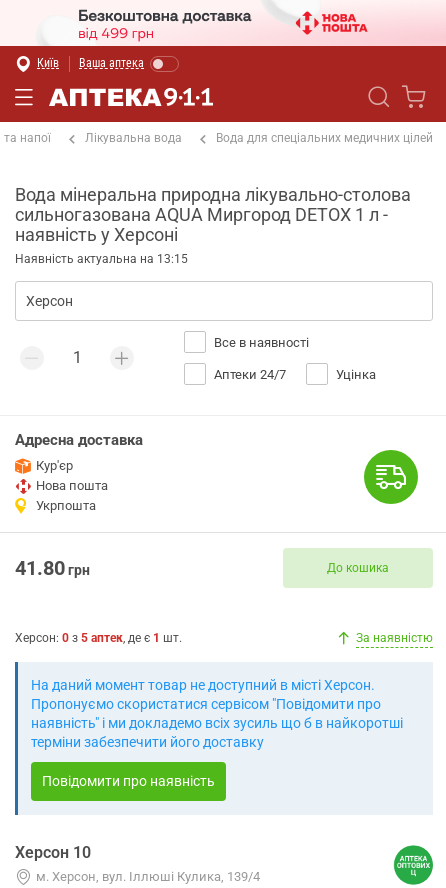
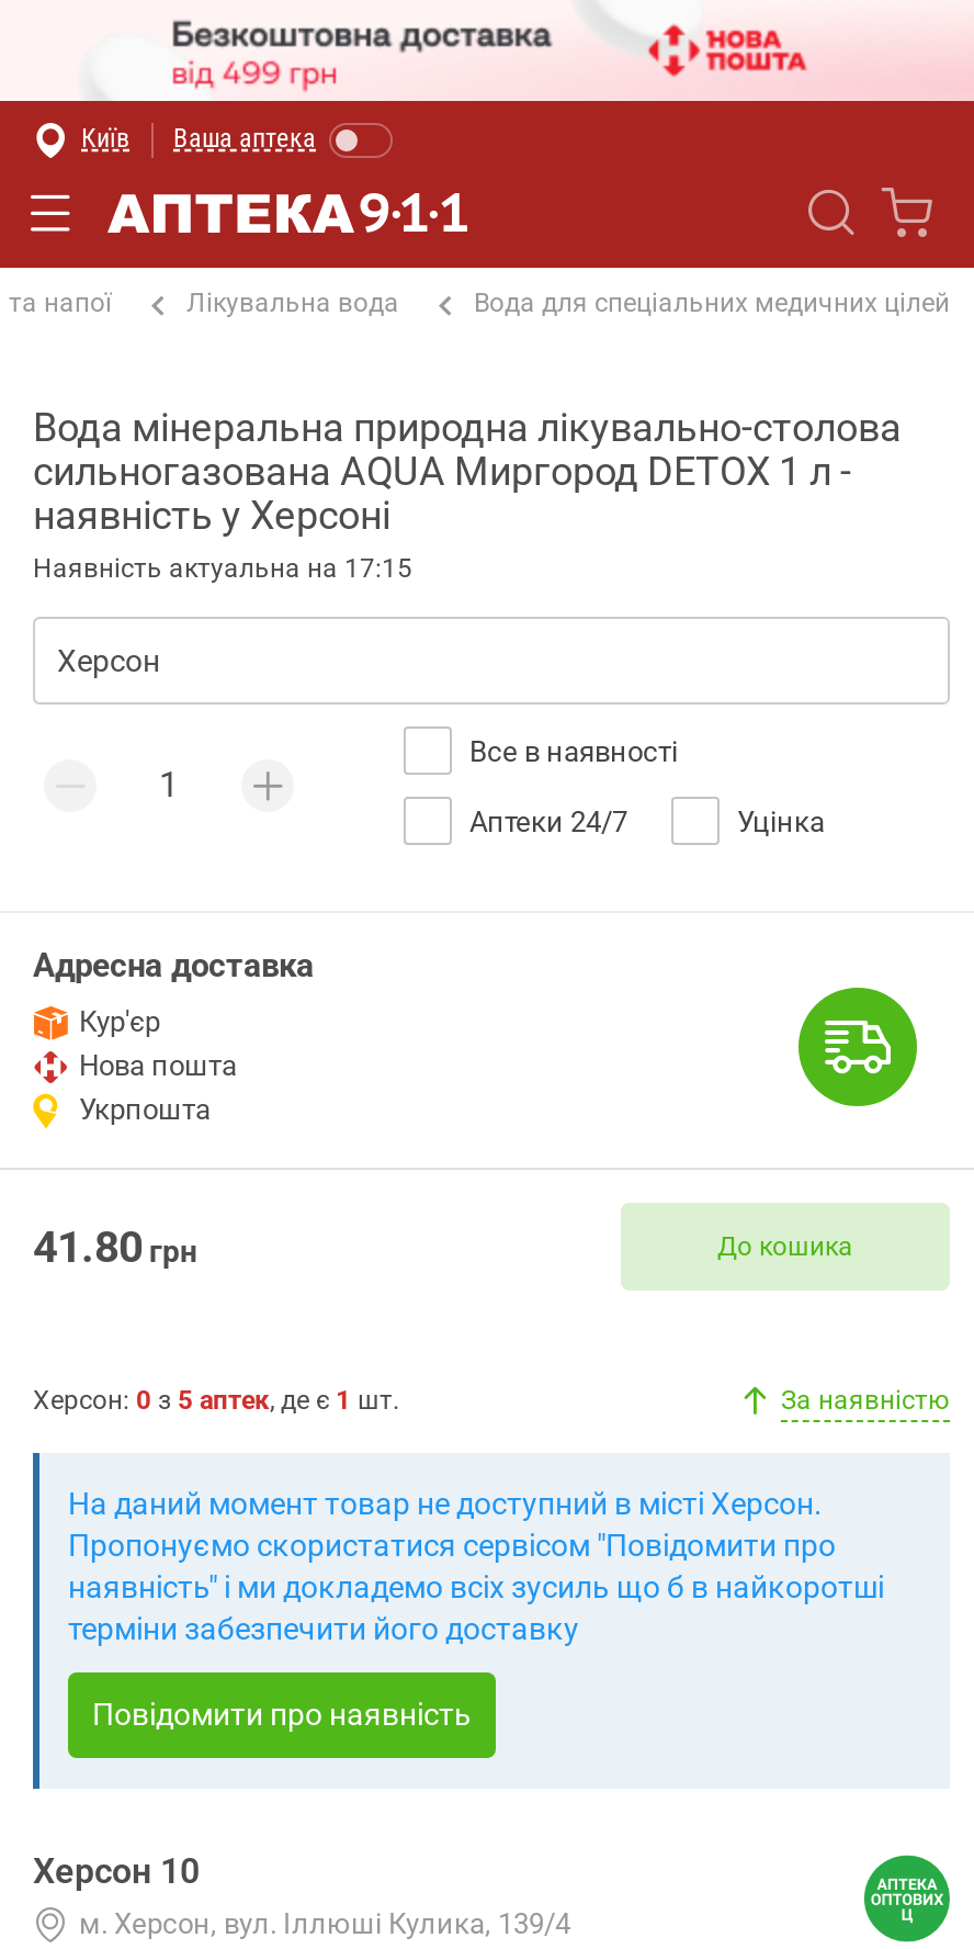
[15,252,188,266] Наявність актуальна на 13:15 -> [33,553,412,584] Наявність актуальна на 17:15

